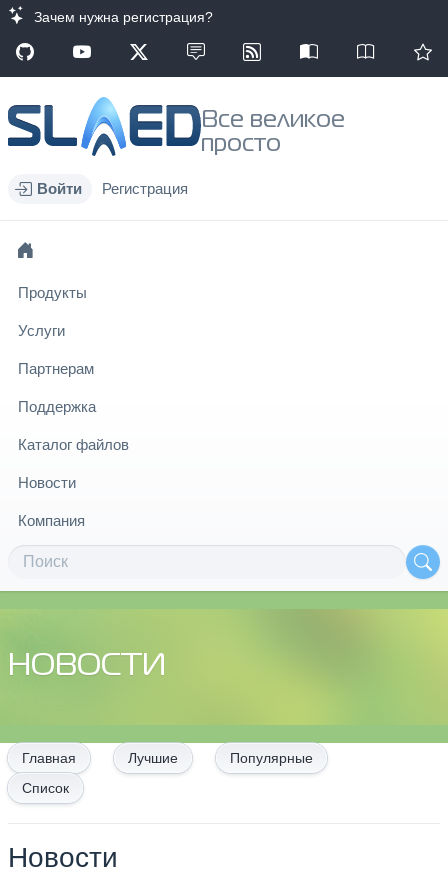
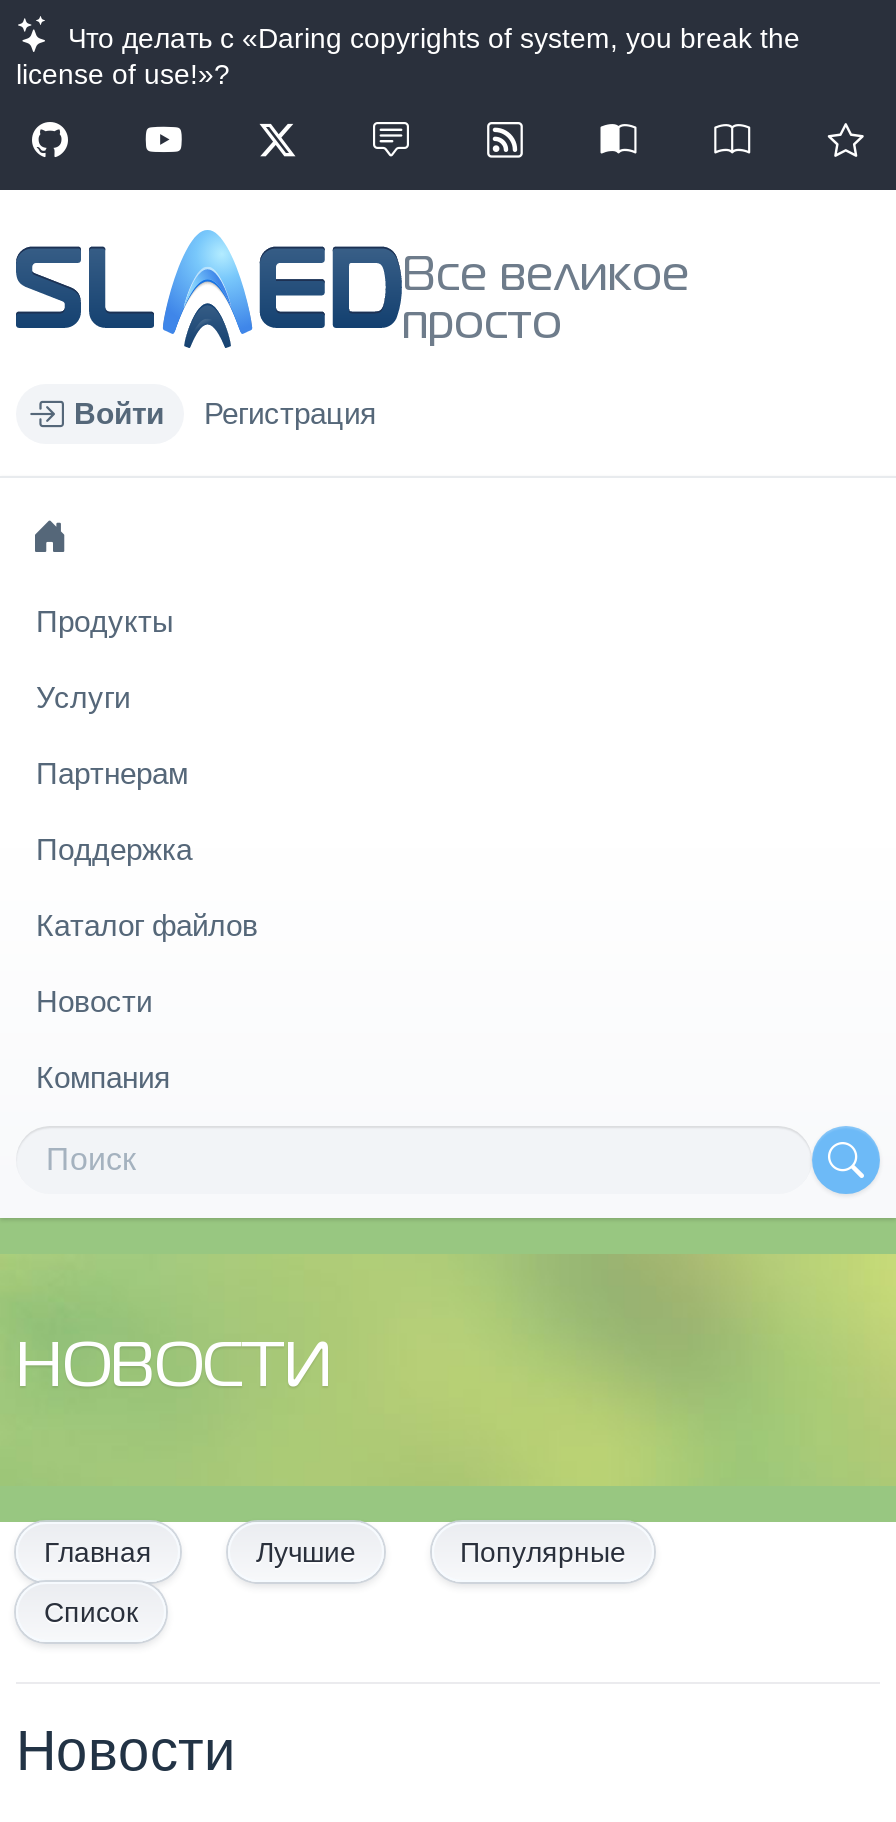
[26,9,213,25] Зачем нужна регистрация? -> [16,22,800,90] Что делать с «Daring copyrights of system, you break the | license of use!»?

